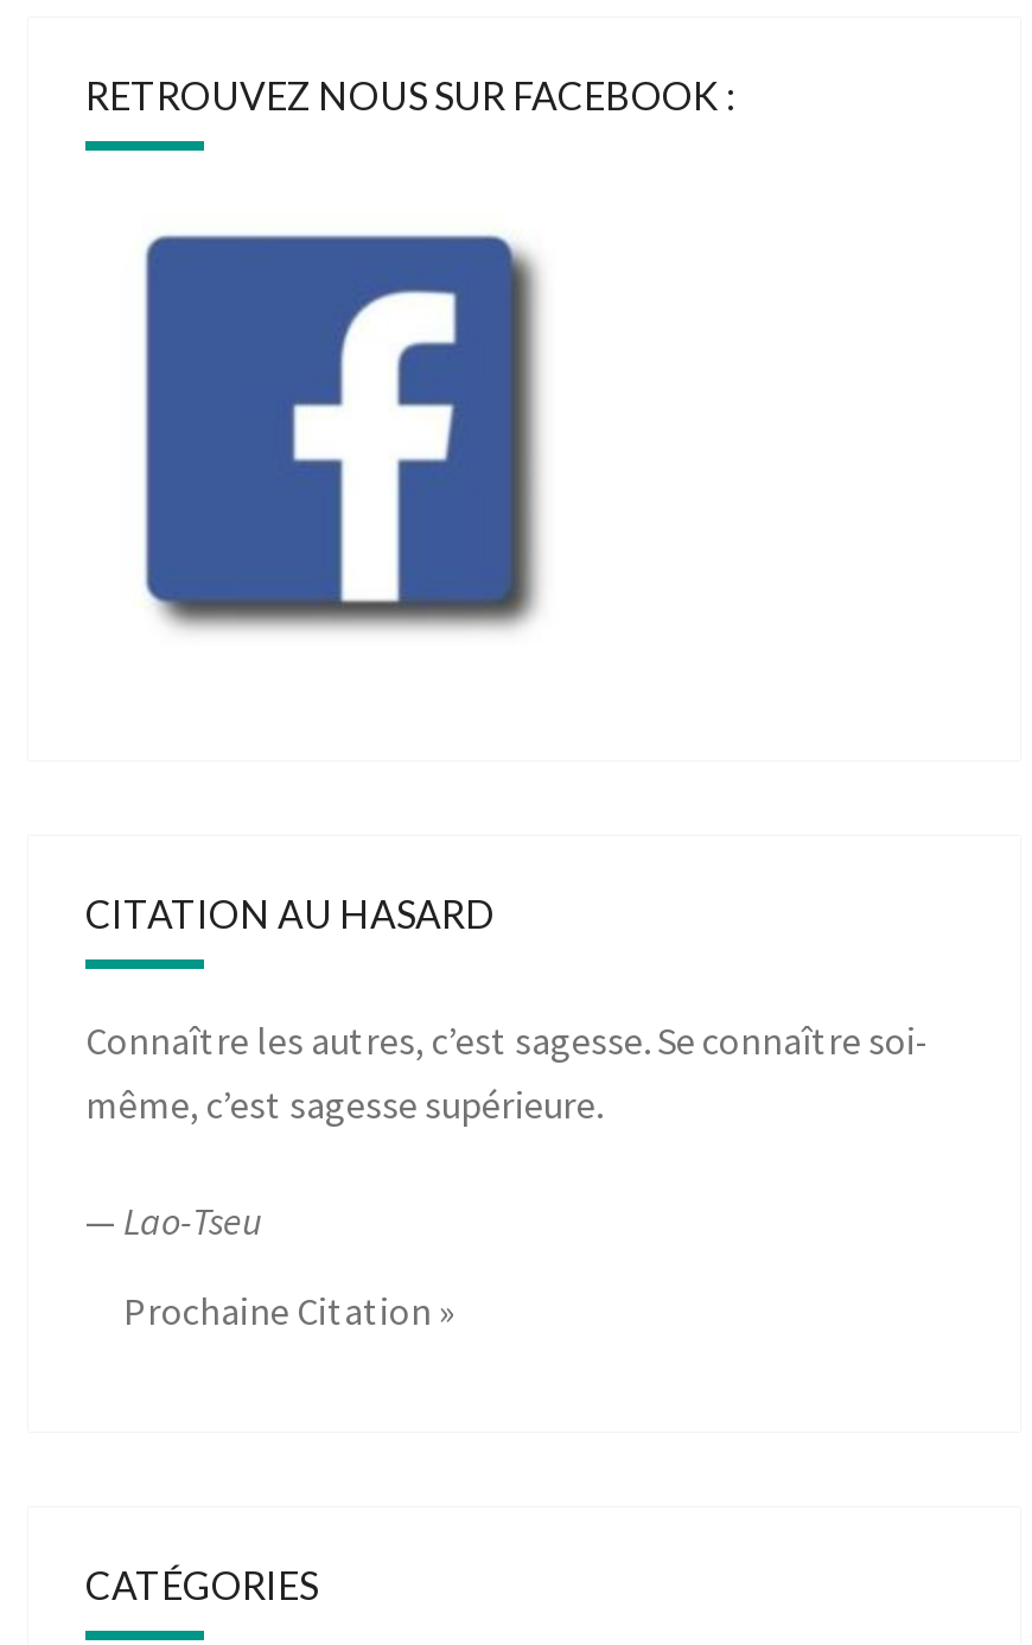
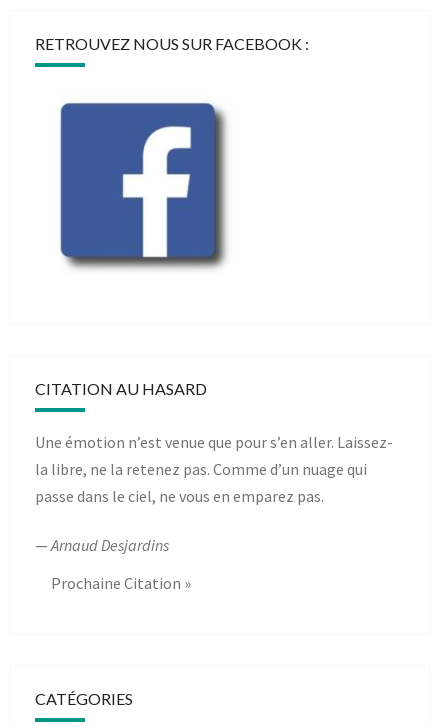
[85,1017,930,1128] Connaître les autres, c’est sagesse. Se connaître soi- | même, c’est sagesse supérieure. -> [35,432,393,506] Une émotion n’est venue que pour s’en aller. Laissez- | la libre, ne la retenez pas. Comme d’un nuage qui | passe dans le ciel, ne vous en emparez pas.
[85,1197,261,1245] — Lao-Tseu -> [35,535,169,555] — Arnaud Desjardins

